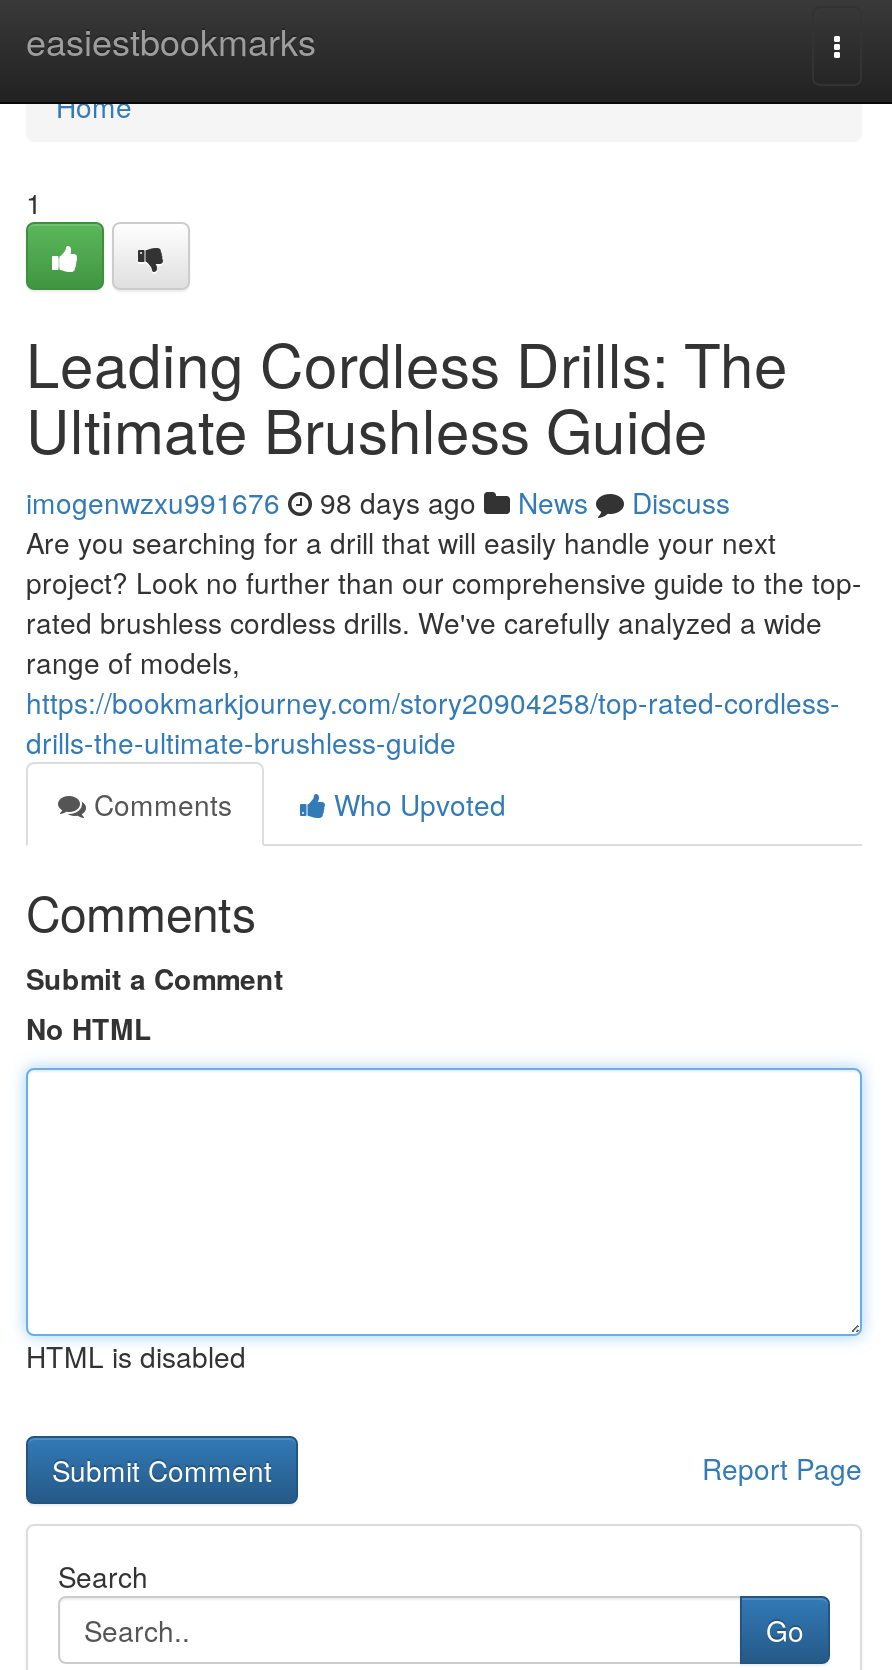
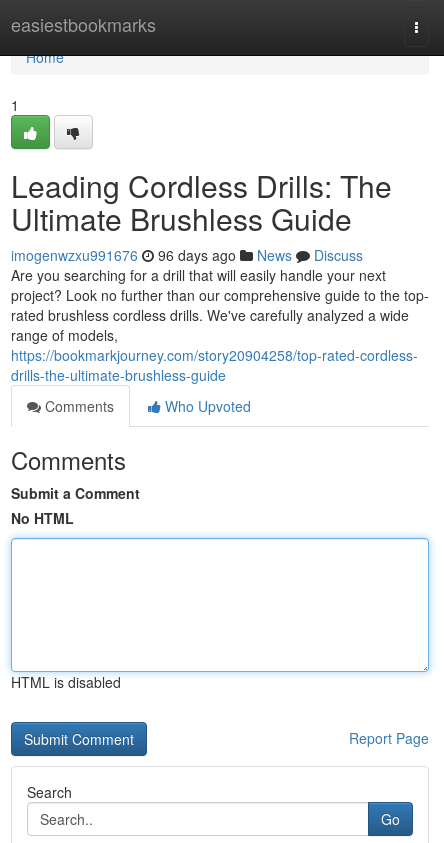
[26,482,730,522] imogenwzxu991676 98 days ago News Discuss -> [11,245,363,265] imogenwzxu991676 96 days ago News Discuss

